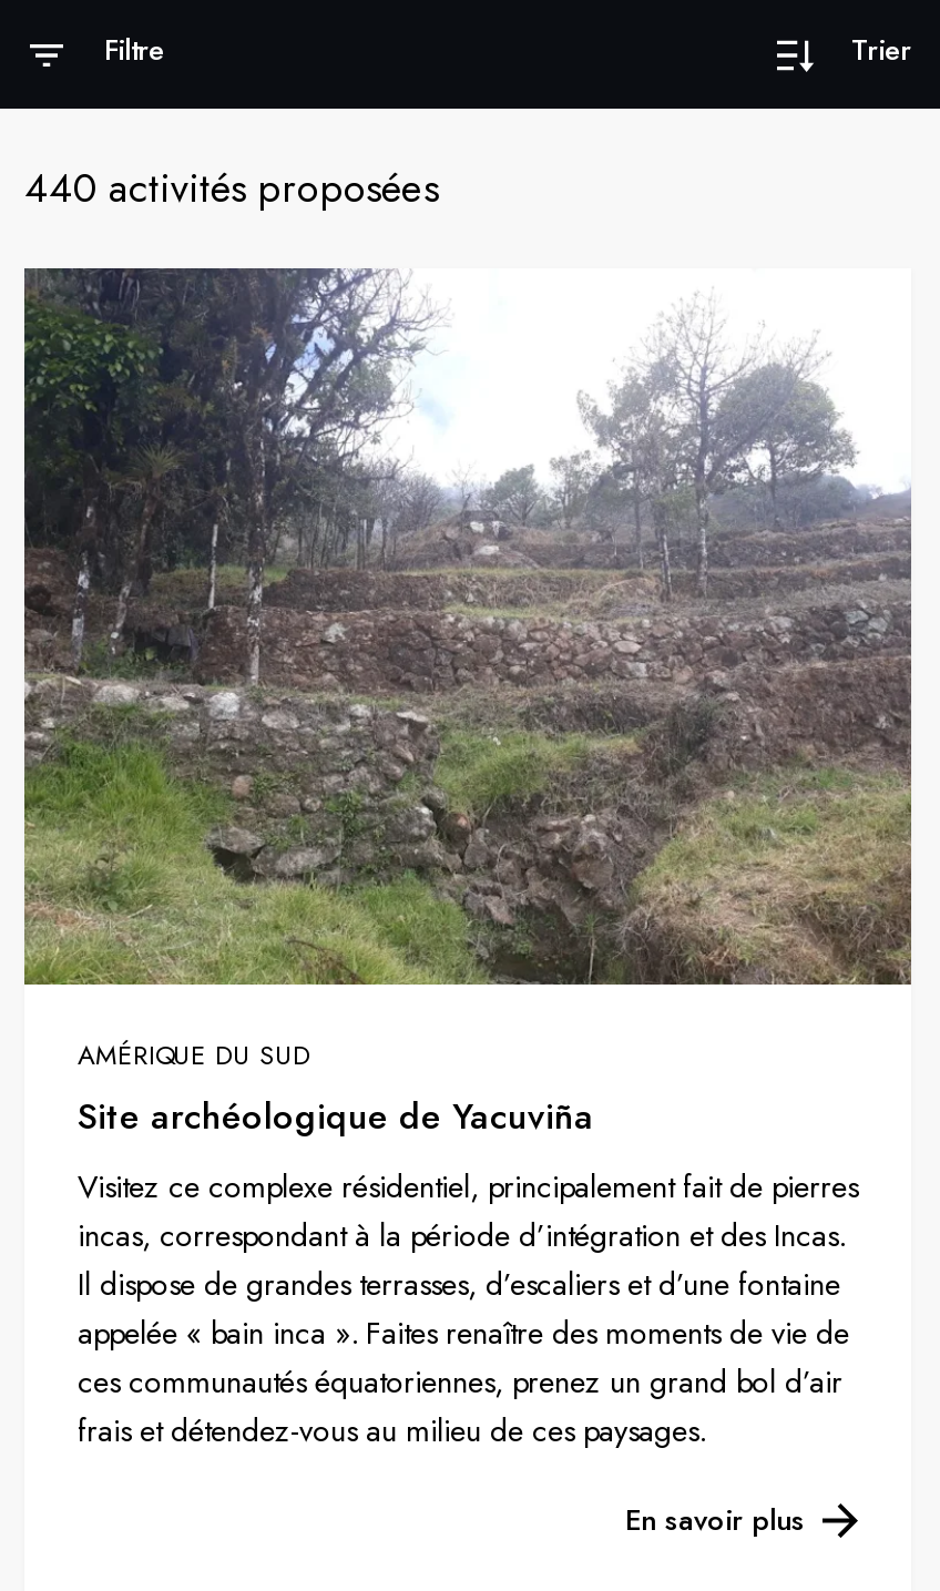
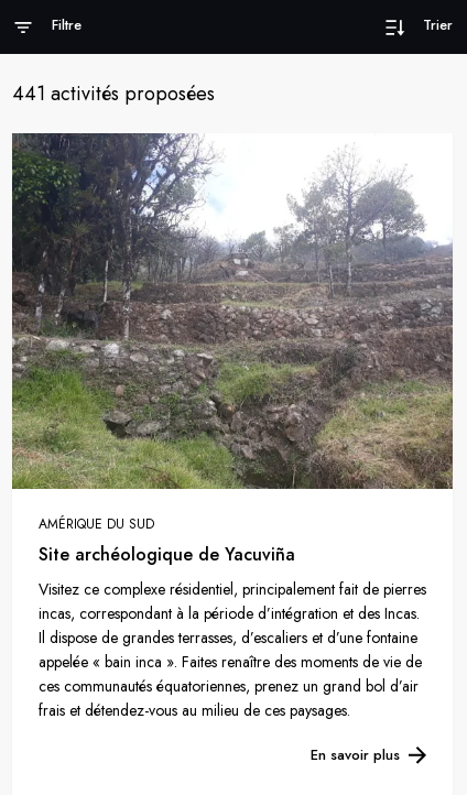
[24,160,439,217] 440 activités proposées -> [12,79,215,108] 441 activités proposées

